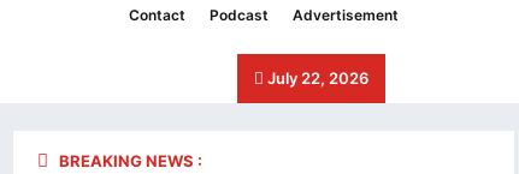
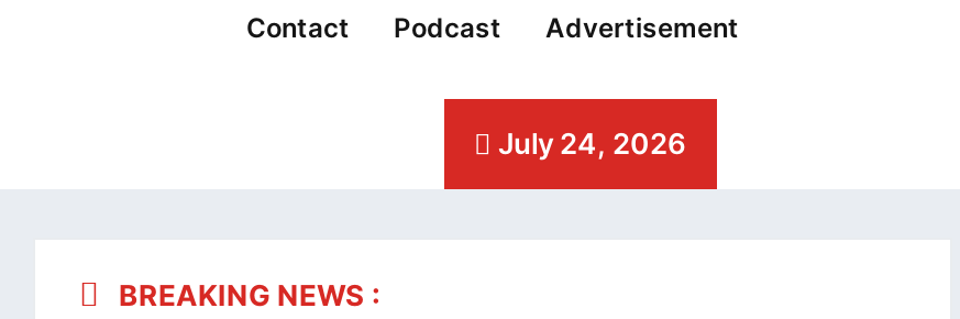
[264,68,368,88] July 22, 2026 -> [492,125,685,161] July 24, 2026

